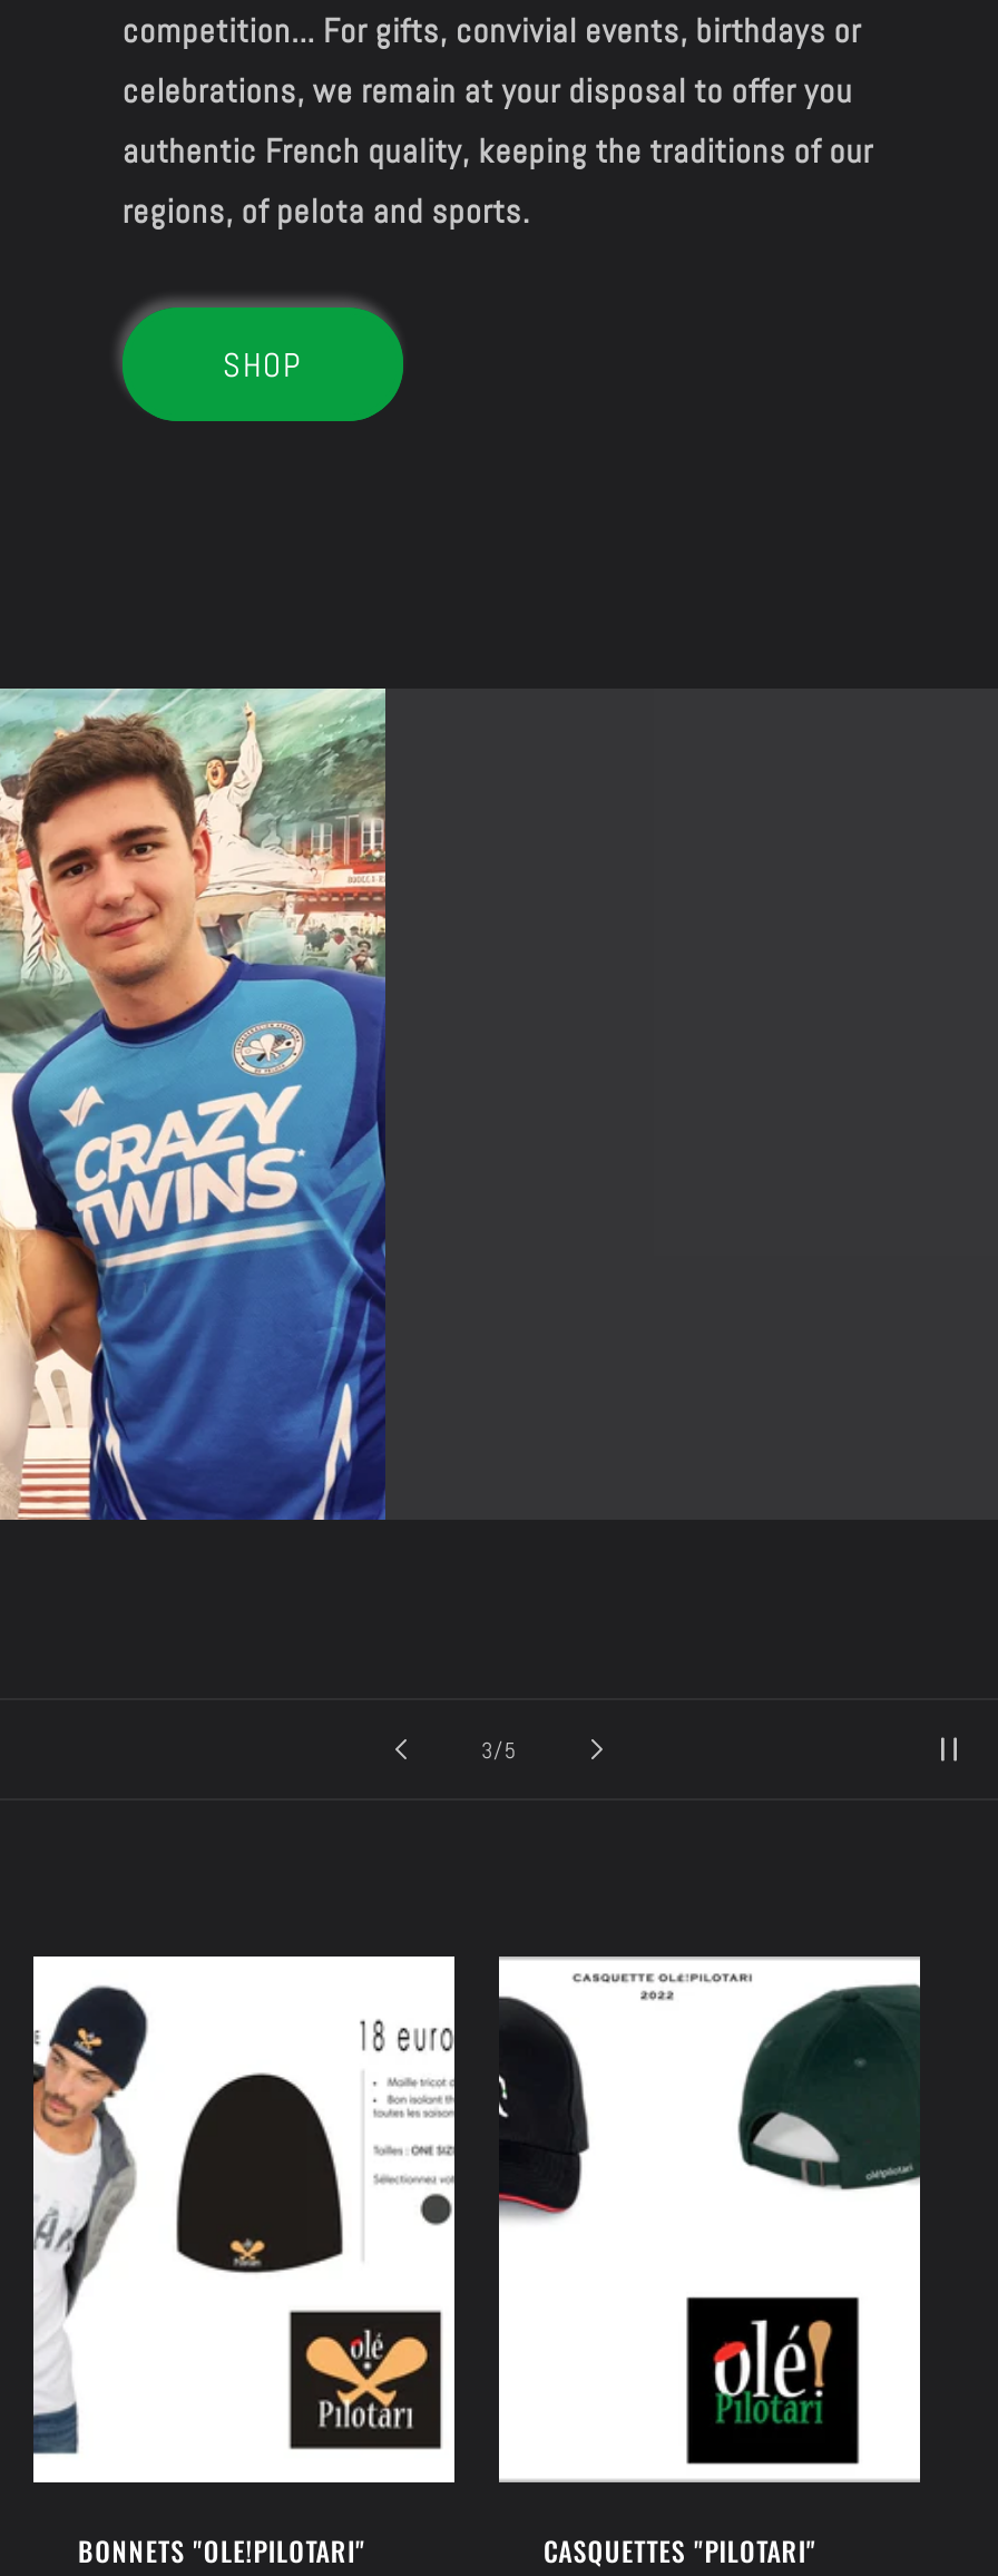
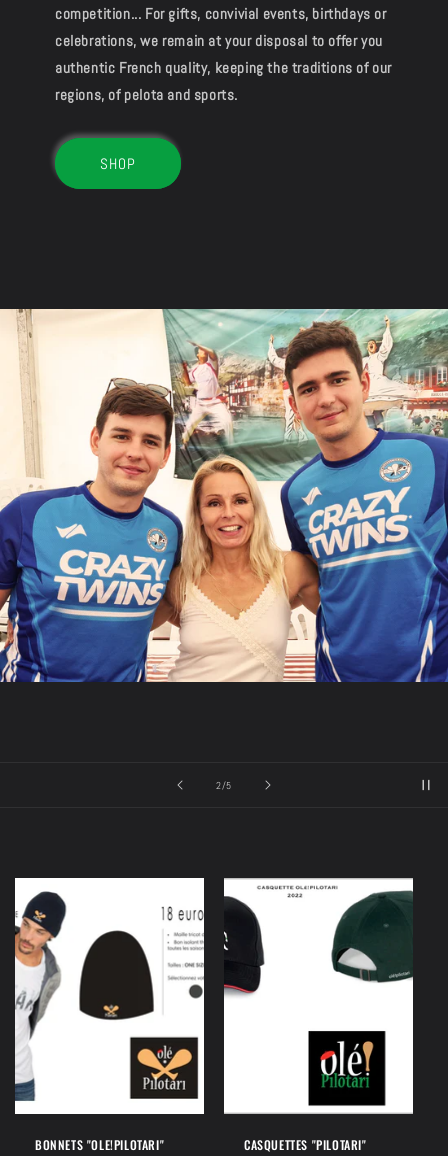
[7,686,991,1522] [image] -> [3,308,445,683] [image]
[481,1735,504,1764] 3/ -> [216,779,226,792] 2/

